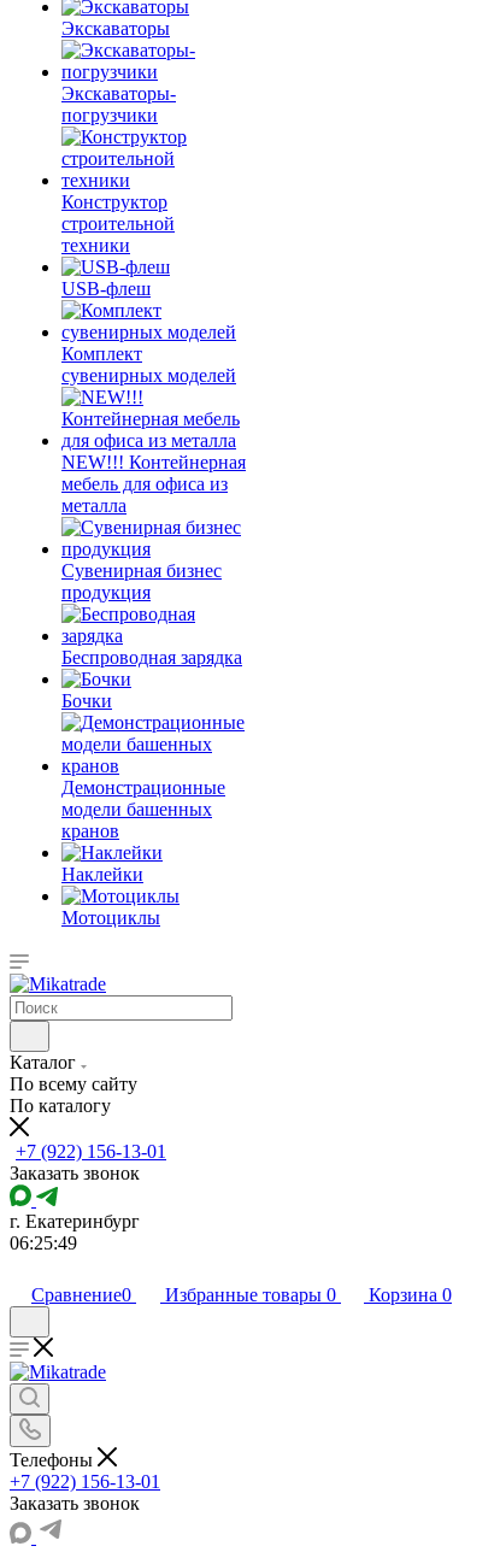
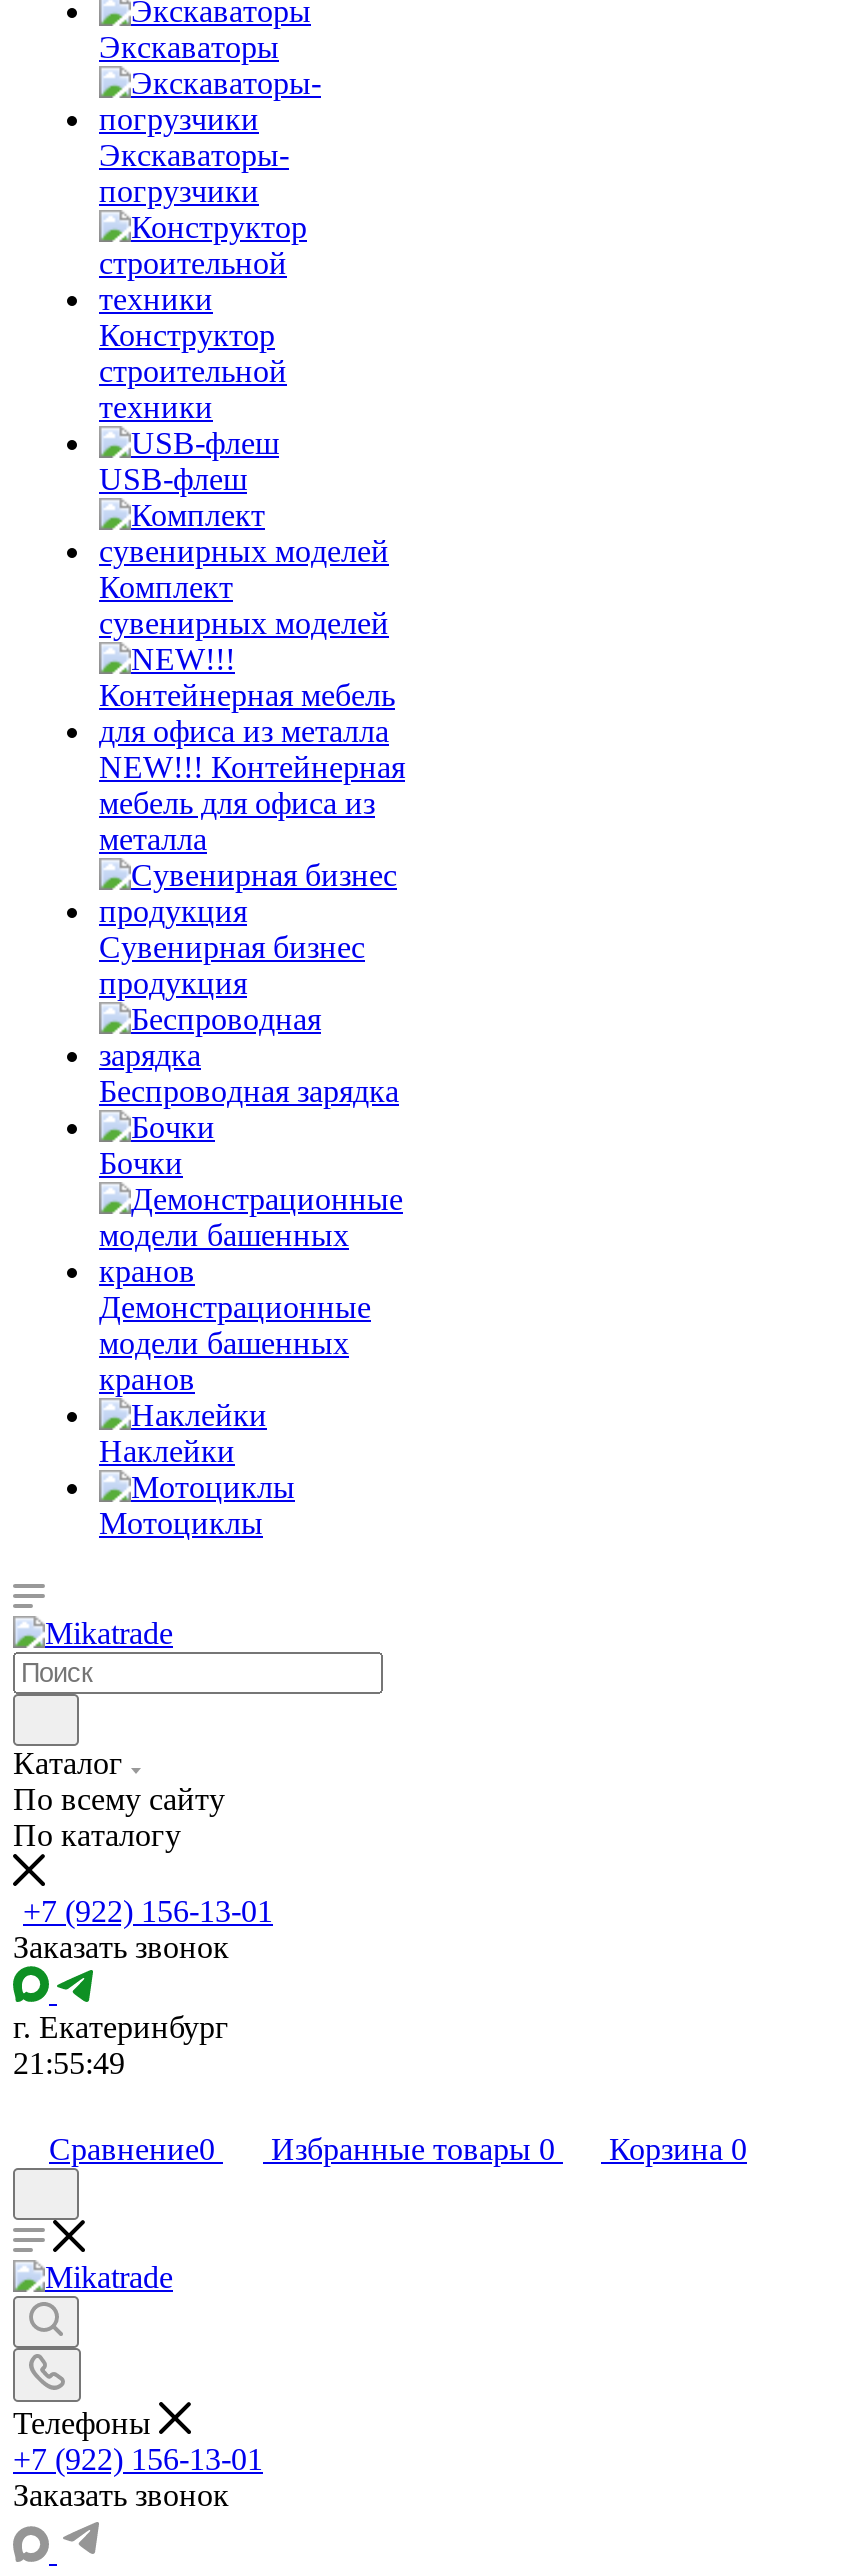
[10,1233,77,1253] 06:25:49 -> [13,2046,125,2080] 21:55:49

